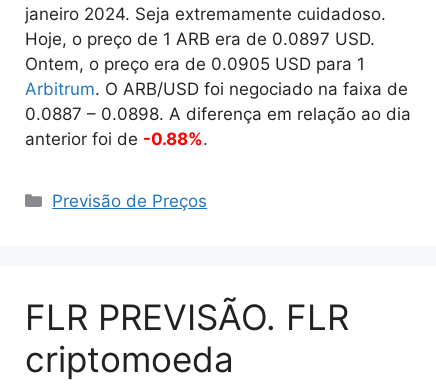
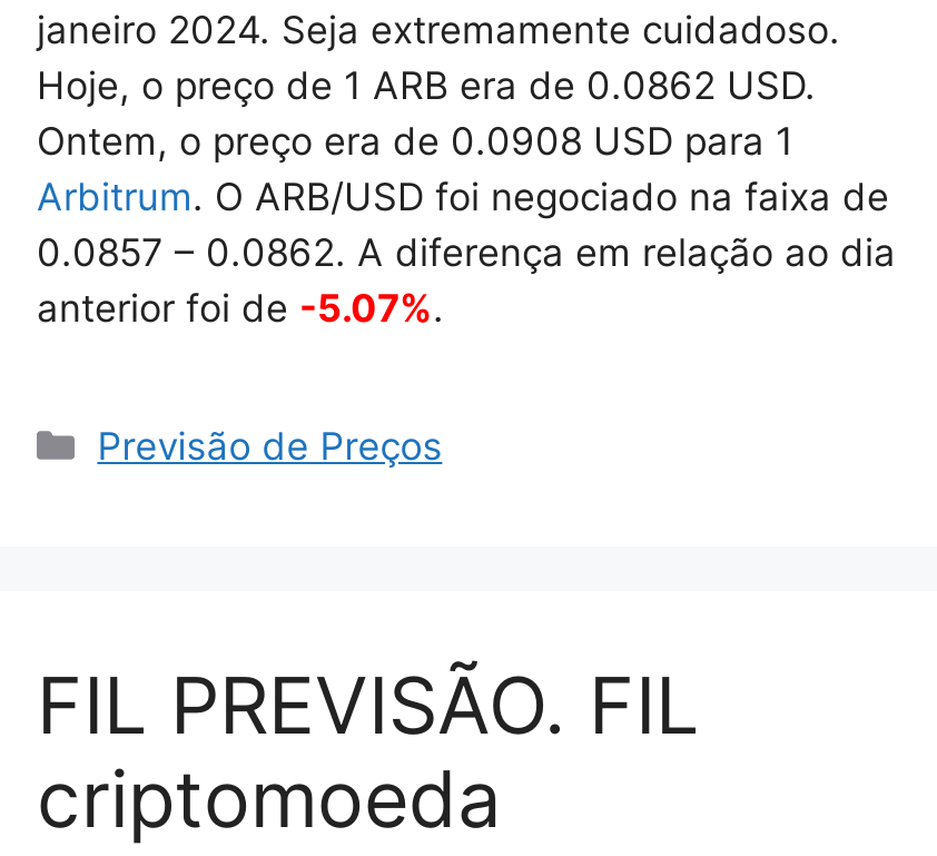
[25,29,375,49] Hoje, o preço de 1 ARB era de 0.0897 USD. -> [37,64,816,108] Hoje, o preço de 1 ARB era de 0.0862 USD.
[25,54,365,74] Ontem, o preço era de 0.0905 USD para 1 -> [37,120,793,164] Ontem, o preço era de 0.0908 USD para 1
[25,104,411,124] 0.0887 – 0.0898. A diferença em relação ao dia -> [37,231,896,275] 0.0857 – 0.0862. A diferença em relação ao dia
[25,129,208,149] anterior foi de -0.88%. -> [37,287,444,331] anterior foi de -5.07%.
[25,296,349,338] FLR PREVISÃO. FLR -> [37,658,700,752] FIL PREVISÃO. FIL

